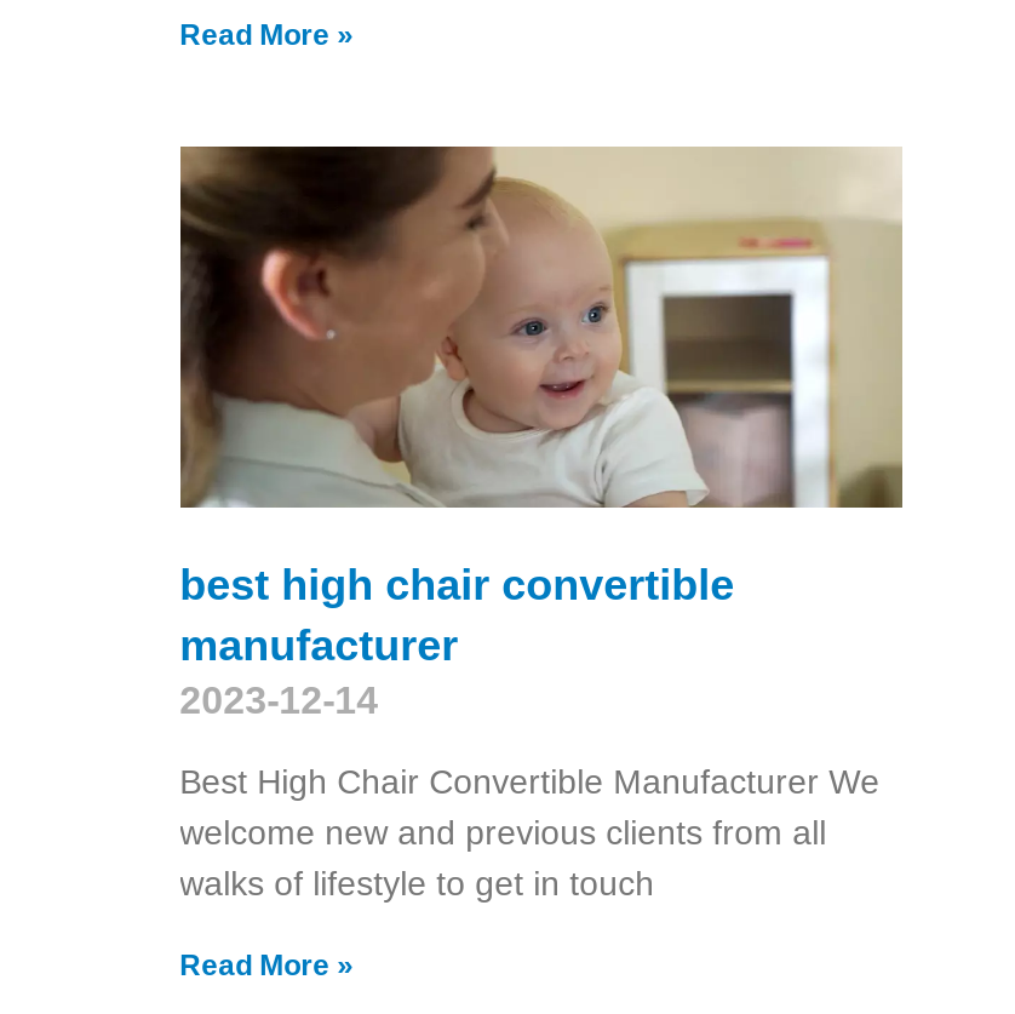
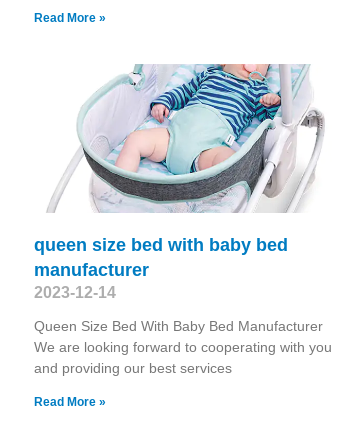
[178,144,905,609] [image] | best high chair convertible -> [34,63,332,255] [image] | queen size bed with baby bed
[180,762,880,902] Best High Chair Convertible Manufacturer We | welcome new and previous clients from all | walks of lifestyle to get in touch -> [34,318,332,376] Queen Size Bed With Baby Bed Manufacturer | We are looking forward to cooperating with you | and providing our best services

